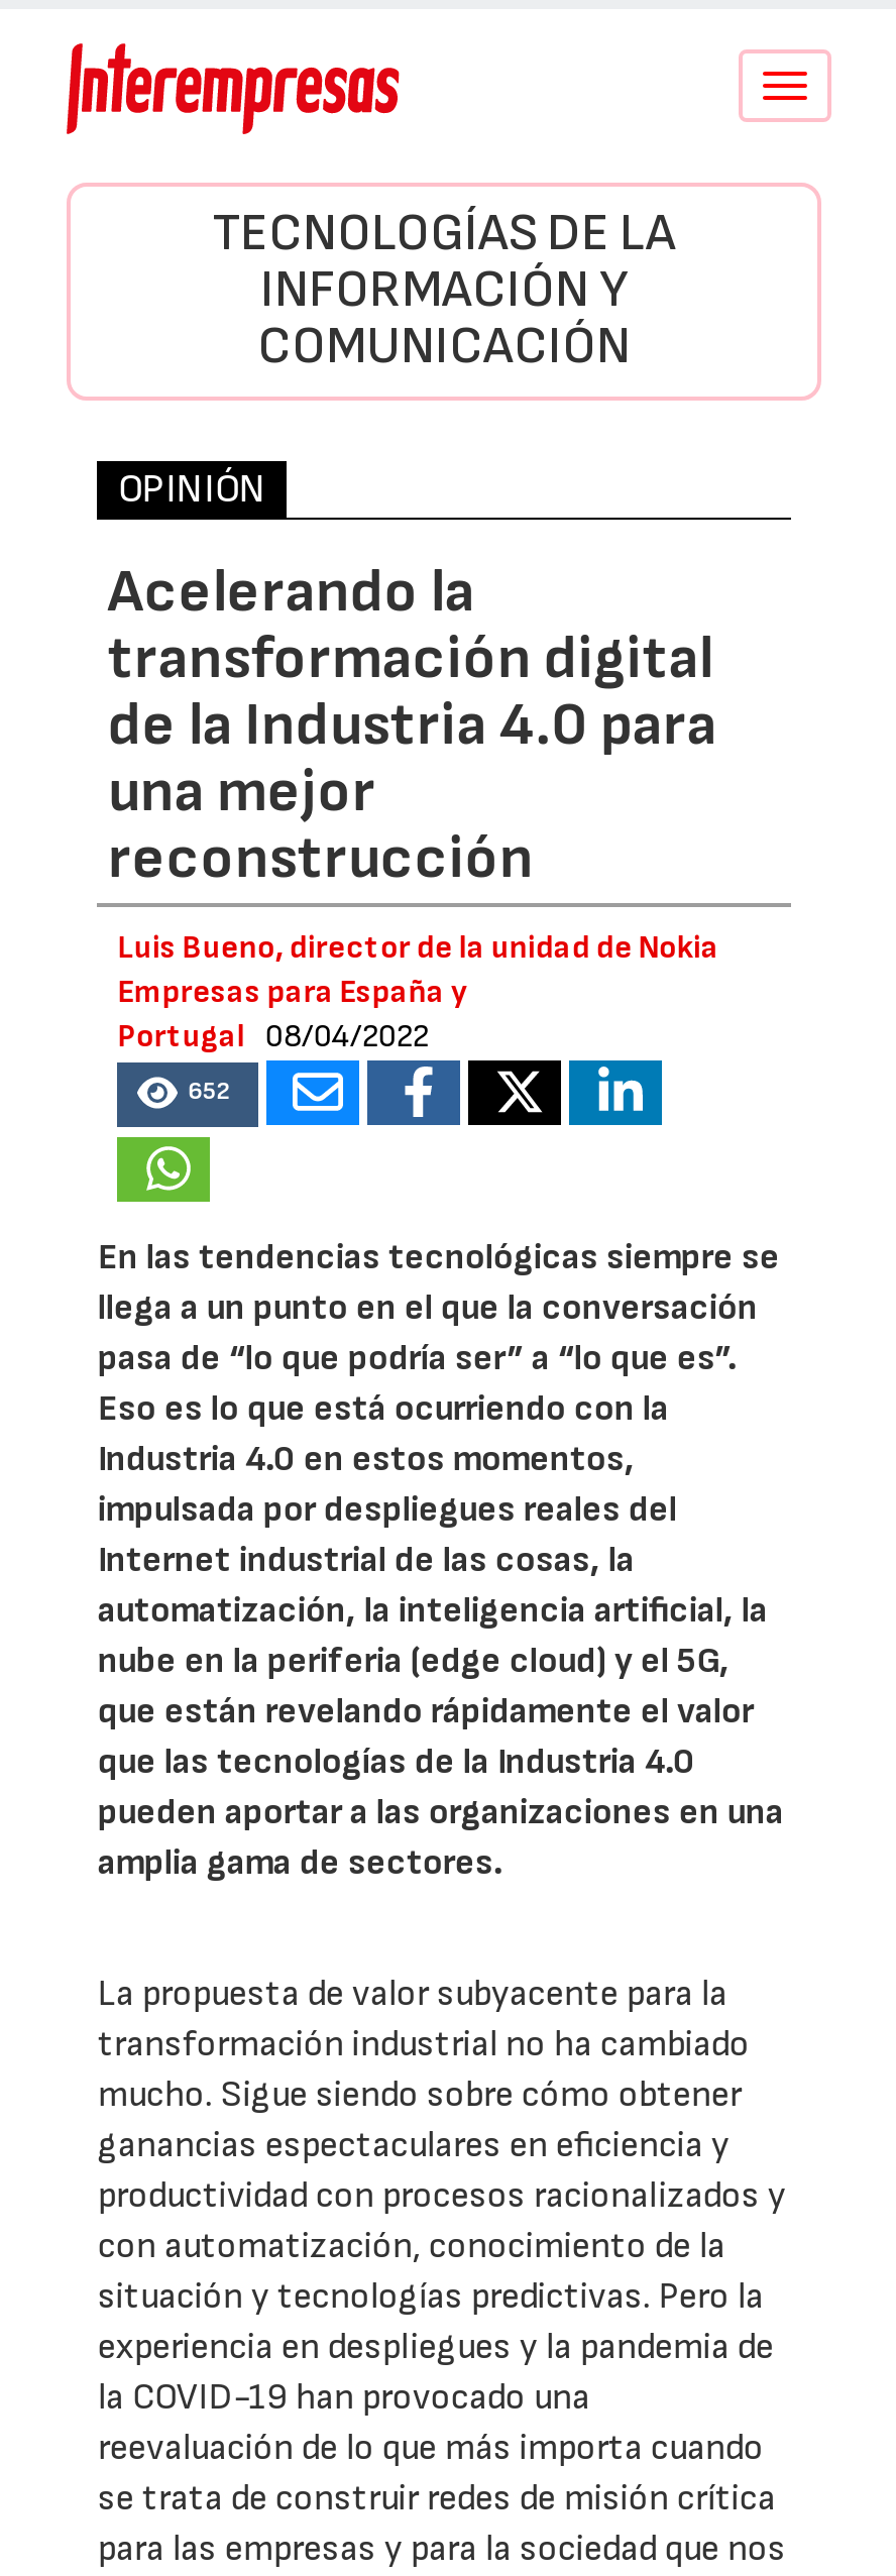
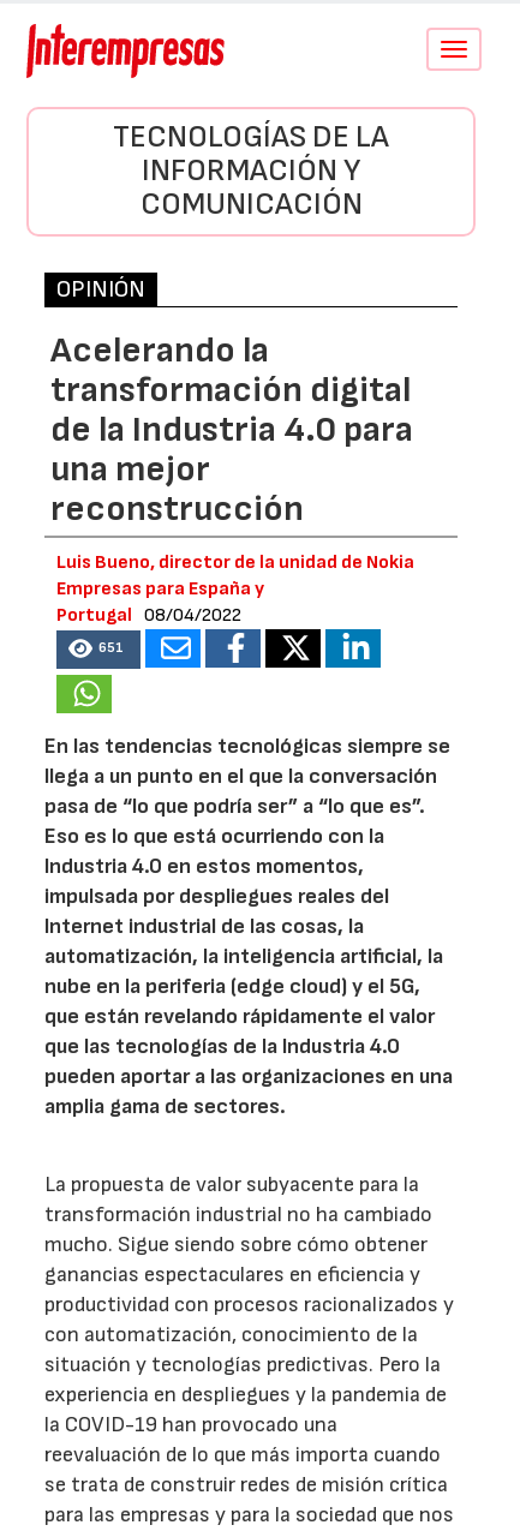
[188,1077,231,1107] 652 -> [99,639,124,657] 651

